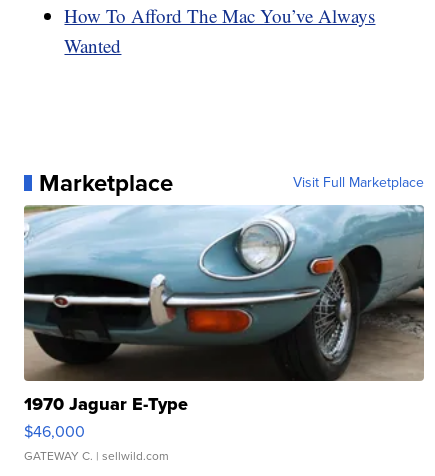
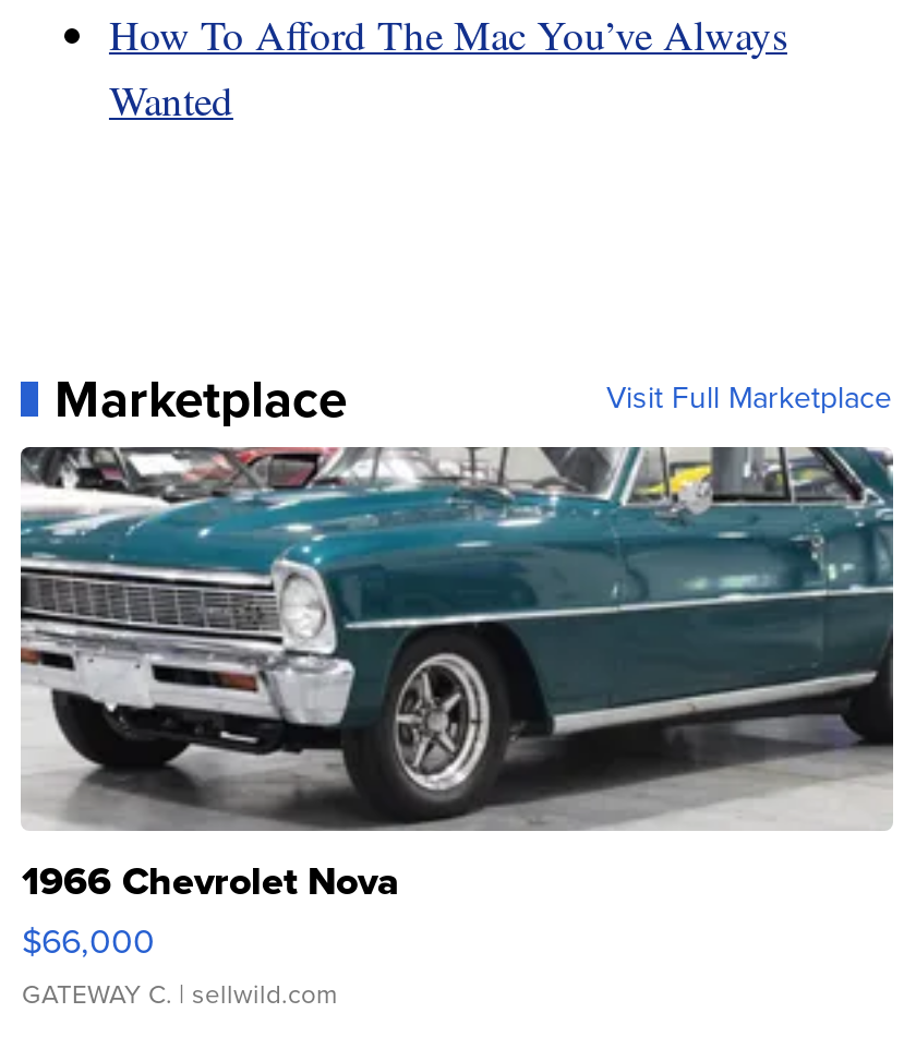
[23,205,424,443] [image] | 1970 Jaguar E-Type | $46,000 -> [21,445,893,966] [image] | 1966 Chevrolet Nova | $66,000

